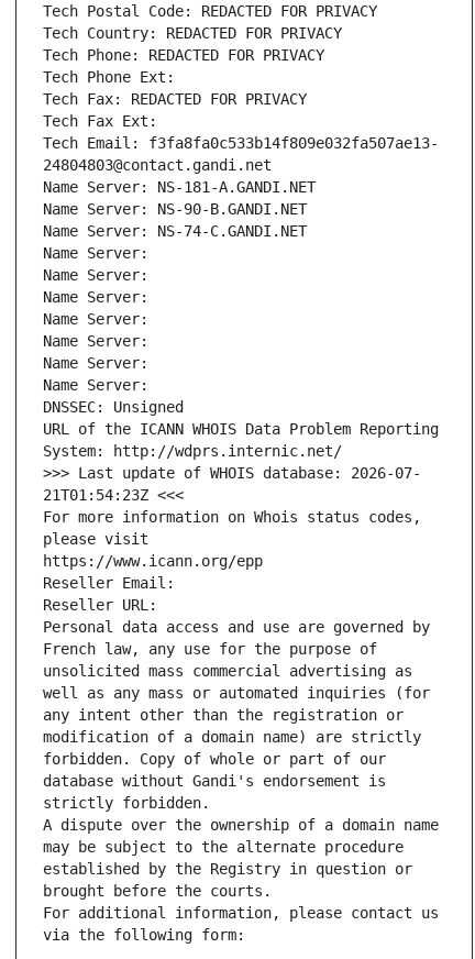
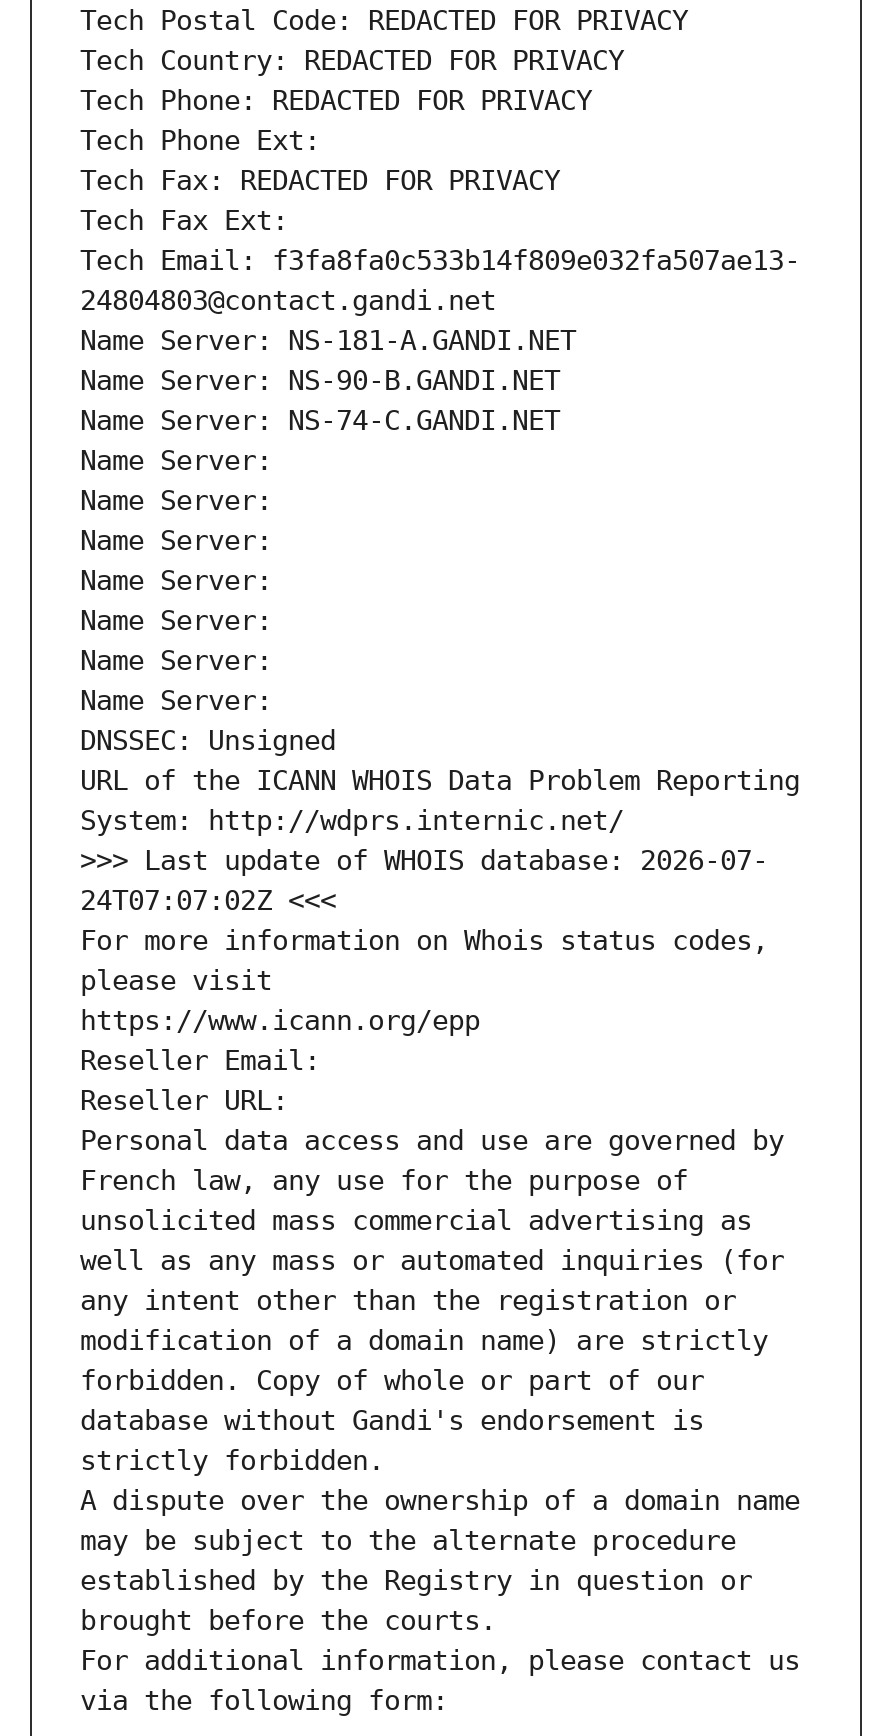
[43,487,184,504] 21T01:54:23Z <<< -> [80,885,336,917] 24T07:07:02Z <<<

